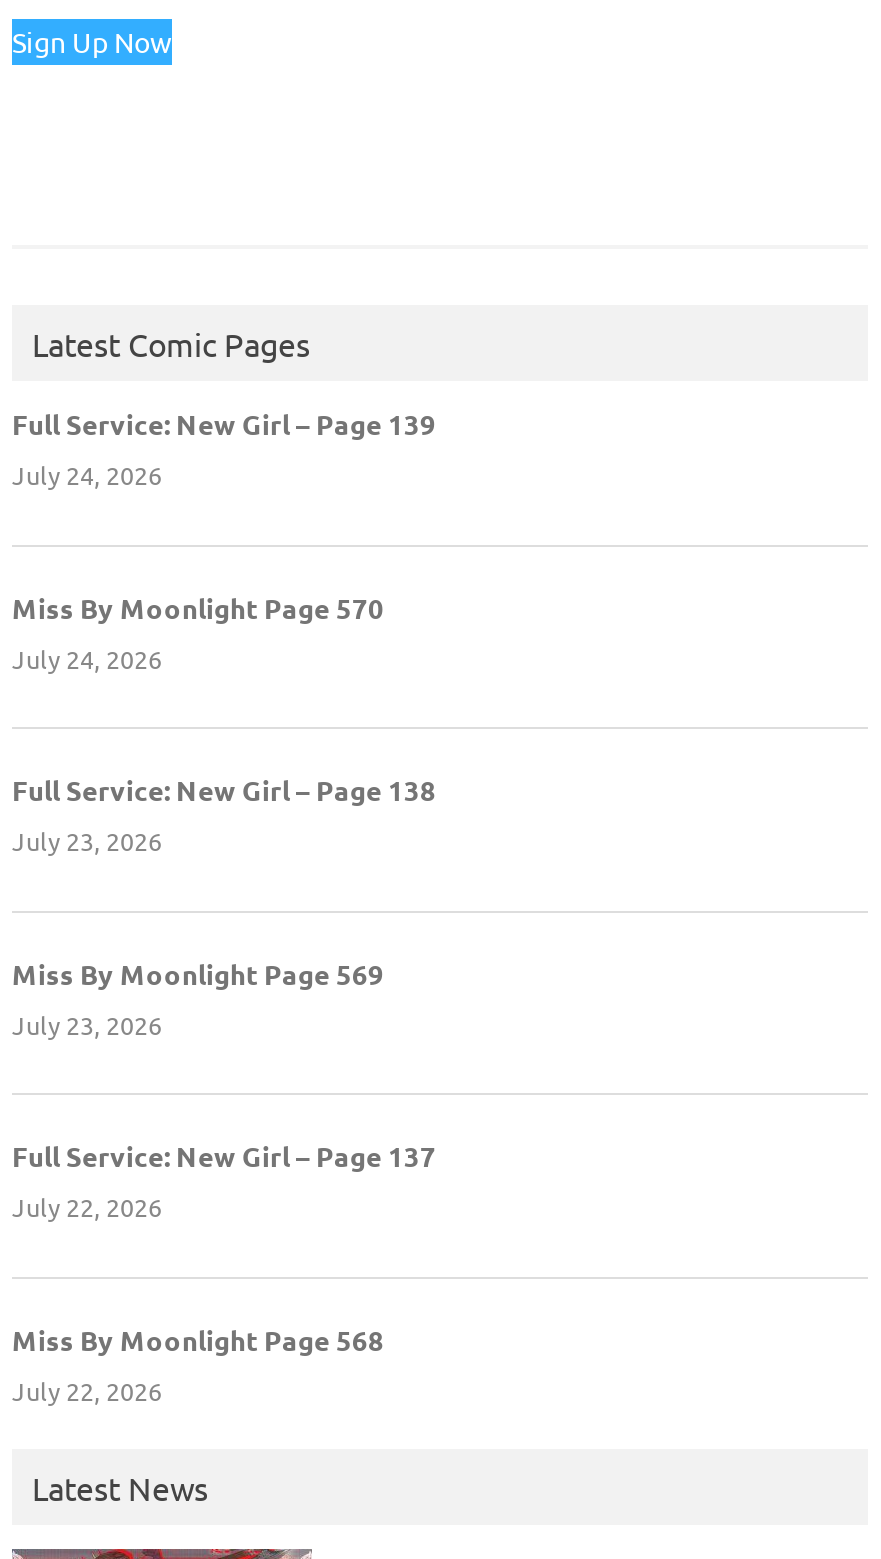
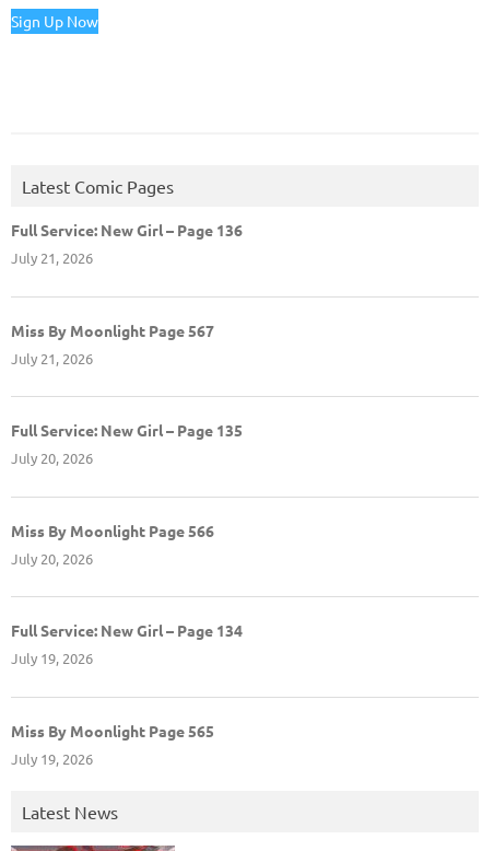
[12,405,436,441] Full Service: New Girl – Page 139 -> [11,220,243,240] Full Service: New Girl – Page 136
[12,457,162,491] July 24, 2026 -> [11,248,93,267] July 21, 2026
[12,588,384,624] Miss By Moonlight Page 570 -> [11,320,214,340] Miss By Moonlight Page 567
[12,640,162,674] July 24, 2026 -> [11,348,93,367] July 21, 2026
[12,771,436,807] Full Service: New Girl – Page 138 -> [11,420,243,440] Full Service: New Girl – Page 135
[12,823,162,857] July 23, 2026 -> [11,449,93,467] July 20, 2026
[12,955,384,991] Miss By Moonlight Page 569 -> [11,520,214,540] Miss By Moonlight Page 566
[12,1007,162,1041] July 23, 2026 -> [11,549,93,567] July 20, 2026
[12,1138,436,1174] Full Service: New Girl – Page 137 -> [11,621,243,640] Full Service: New Girl – Page 134
[12,1190,162,1224] July 22, 2026 -> [11,649,93,668] July 19, 2026
[12,1321,384,1357] Miss By Moonlight Page 568 -> [11,721,214,741] Miss By Moonlight Page 565
[12,1373,162,1407] July 22, 2026 -> [11,749,93,768] July 19, 2026

